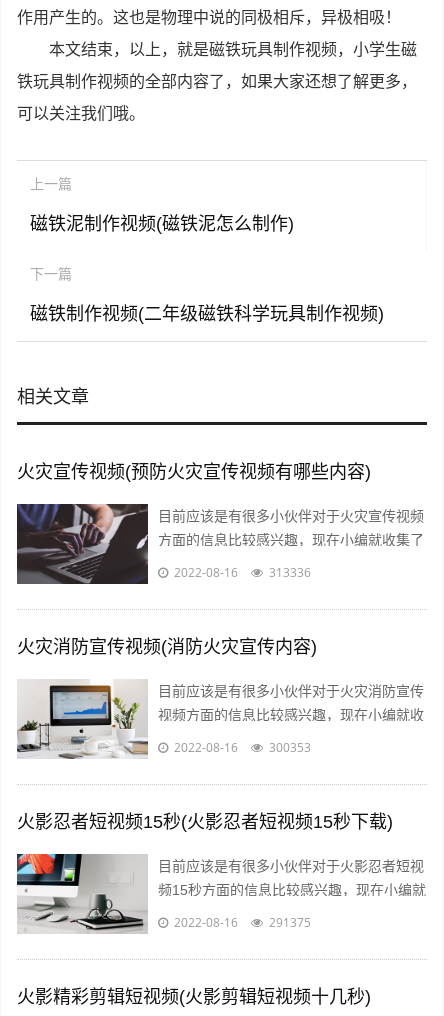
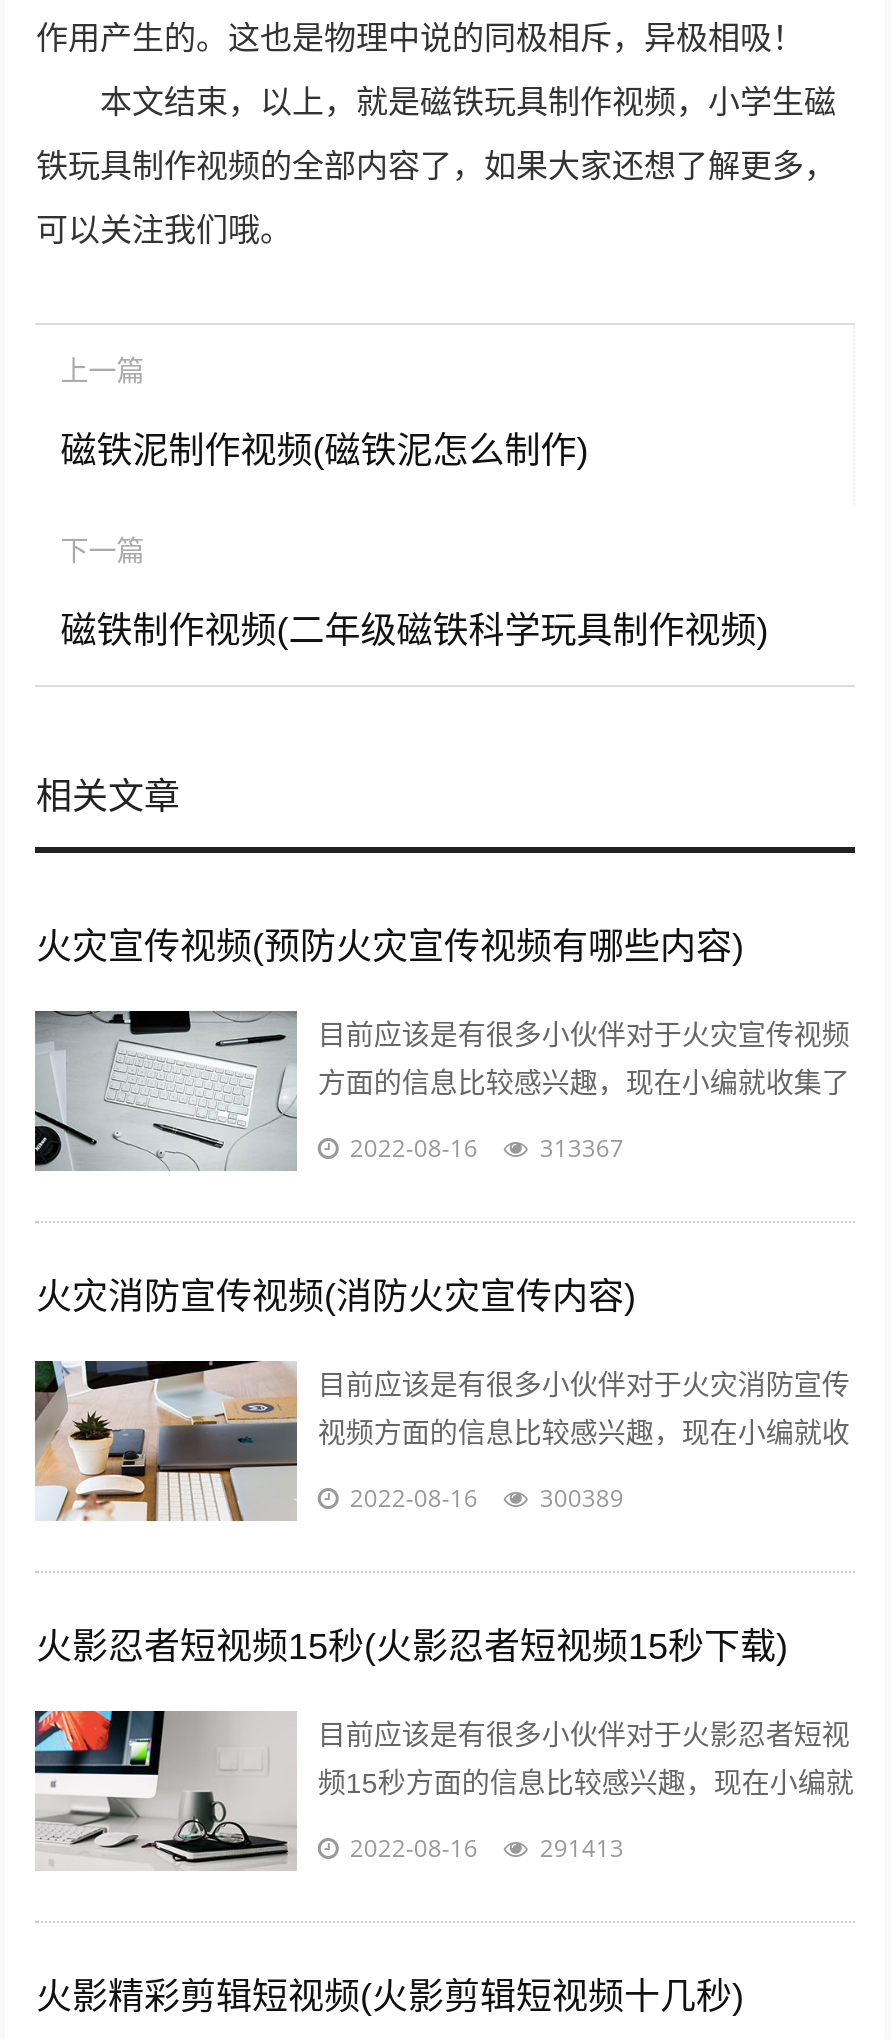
[16,503,149,585] [image] -> [33,1009,299,1171] [image]
[269,564,311,581] 313336 -> [540,1131,624,1165] 313367
[16,679,148,760] [image] -> [33,1359,297,1523] [image]
[269,739,311,756] 300353 -> [540,1481,624,1515] 300389
[269,914,311,931] 291375 -> [540,1831,624,1865] 291413

